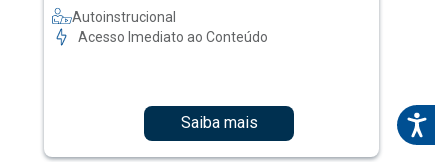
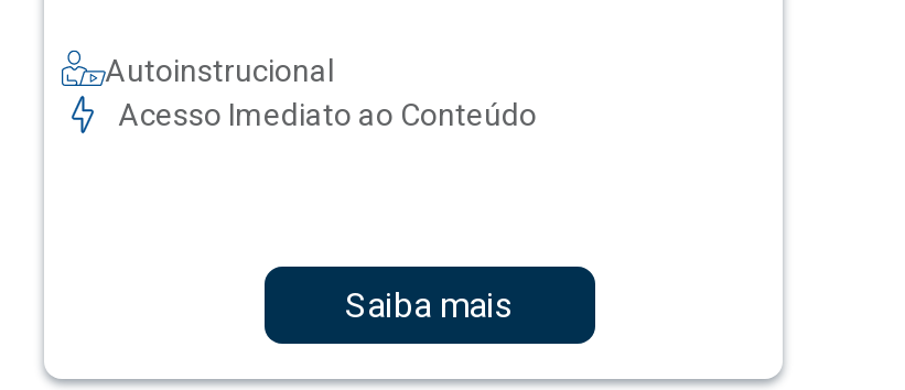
[396,104,432,146] [image] -> none

